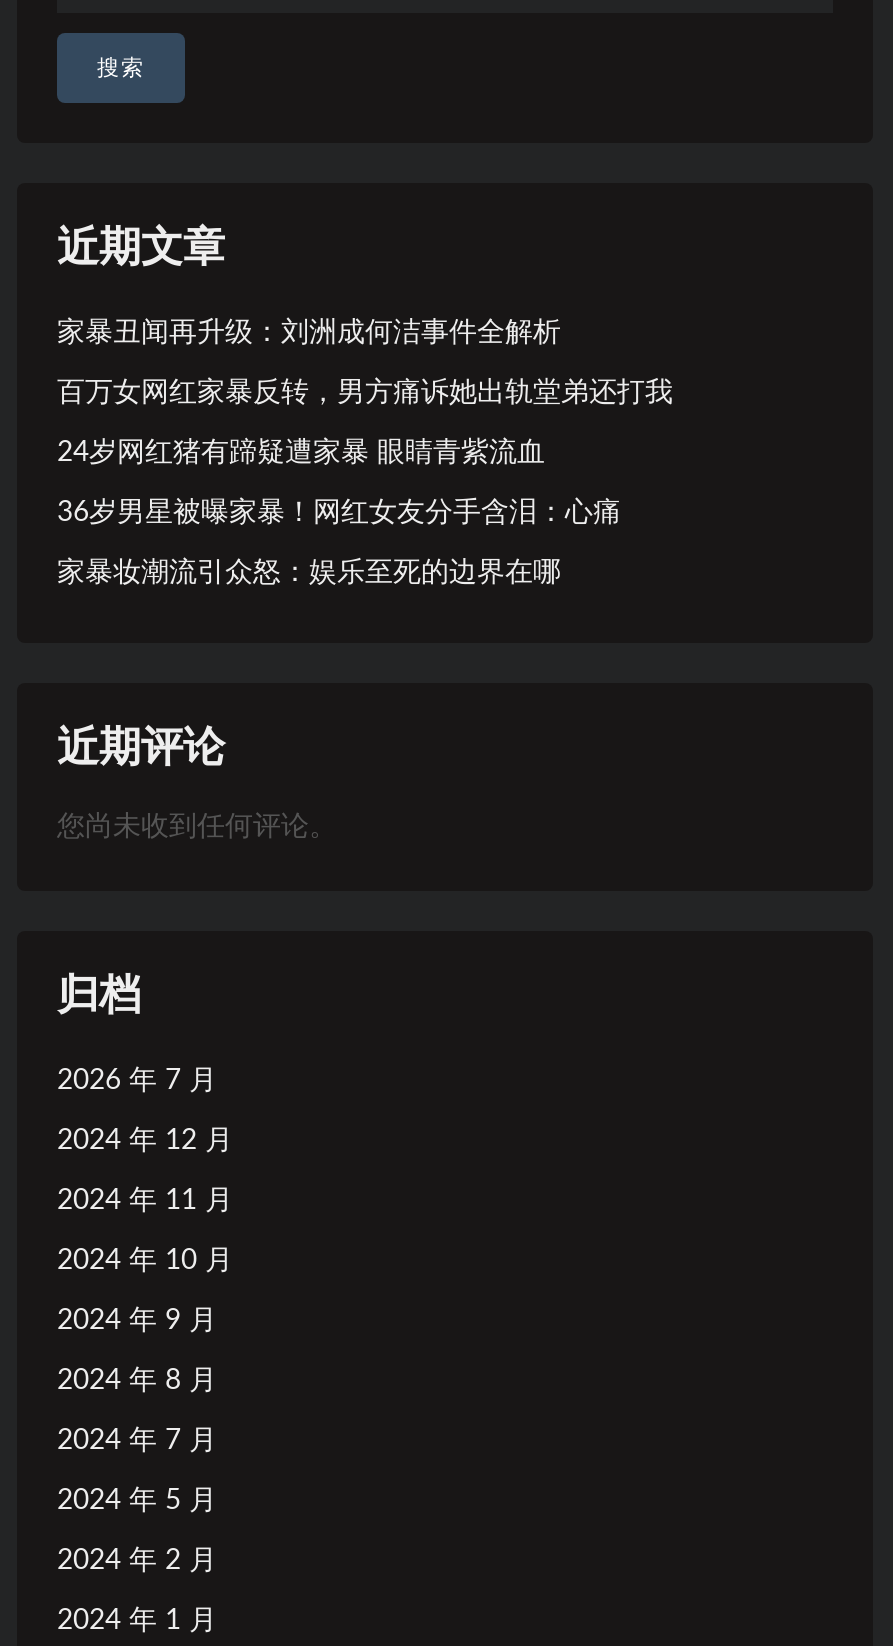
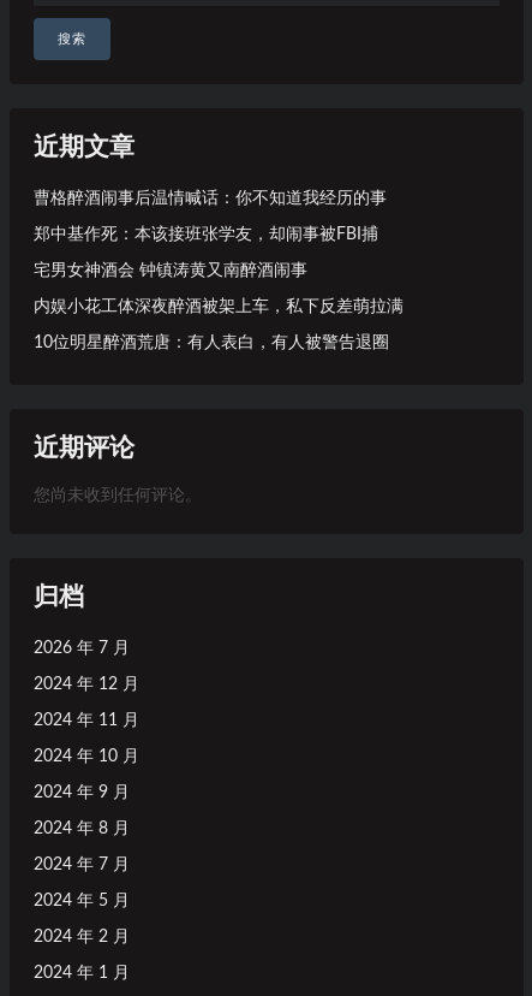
[57,319,561,347] 家暴丑闻再升级：刘洲成何洁事件全解析 -> [34,190,387,207] 曹格醉酒闹事后温情喊话：你不知道我经历的事
[57,379,673,407] 百万女网红家暴反转，男方痛诉她出轨堂弟还打我 -> [34,226,378,243] 郑中基作死：本该接班张学友，却闹事被FBI捕
[57,439,545,467] 24岁网红猪有蹄疑遭家暴 眼睛青紫流血 -> [34,262,307,279] 宅男女神酒会 钟镇涛黄又南醉酒闹事
[57,499,621,527] 36岁男星被曝家暴！网红女友分手含泪：心痛 -> [34,298,404,315] 内娱小花工体深夜醉酒被架上车，私下反差萌拉满
[57,559,561,587] 家暴妆潮流引众怒：娱乐至死的边界在哪 -> [34,335,389,351] 10位明星醉酒荒唐：有人表白，有人被警告退圈

